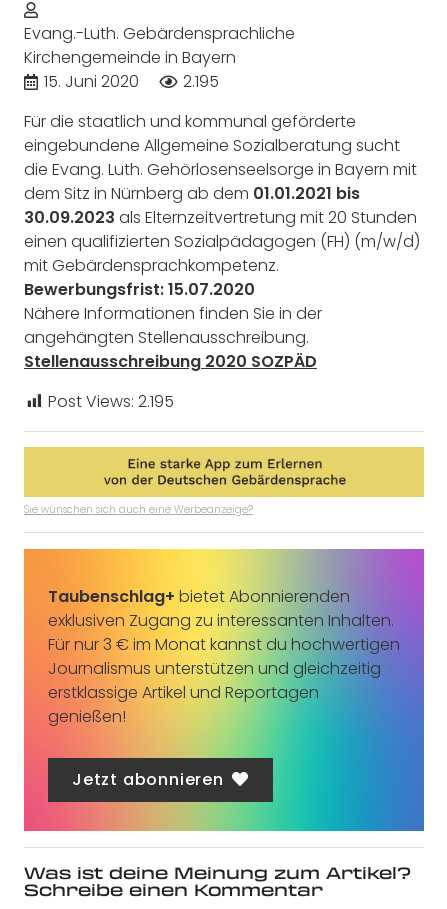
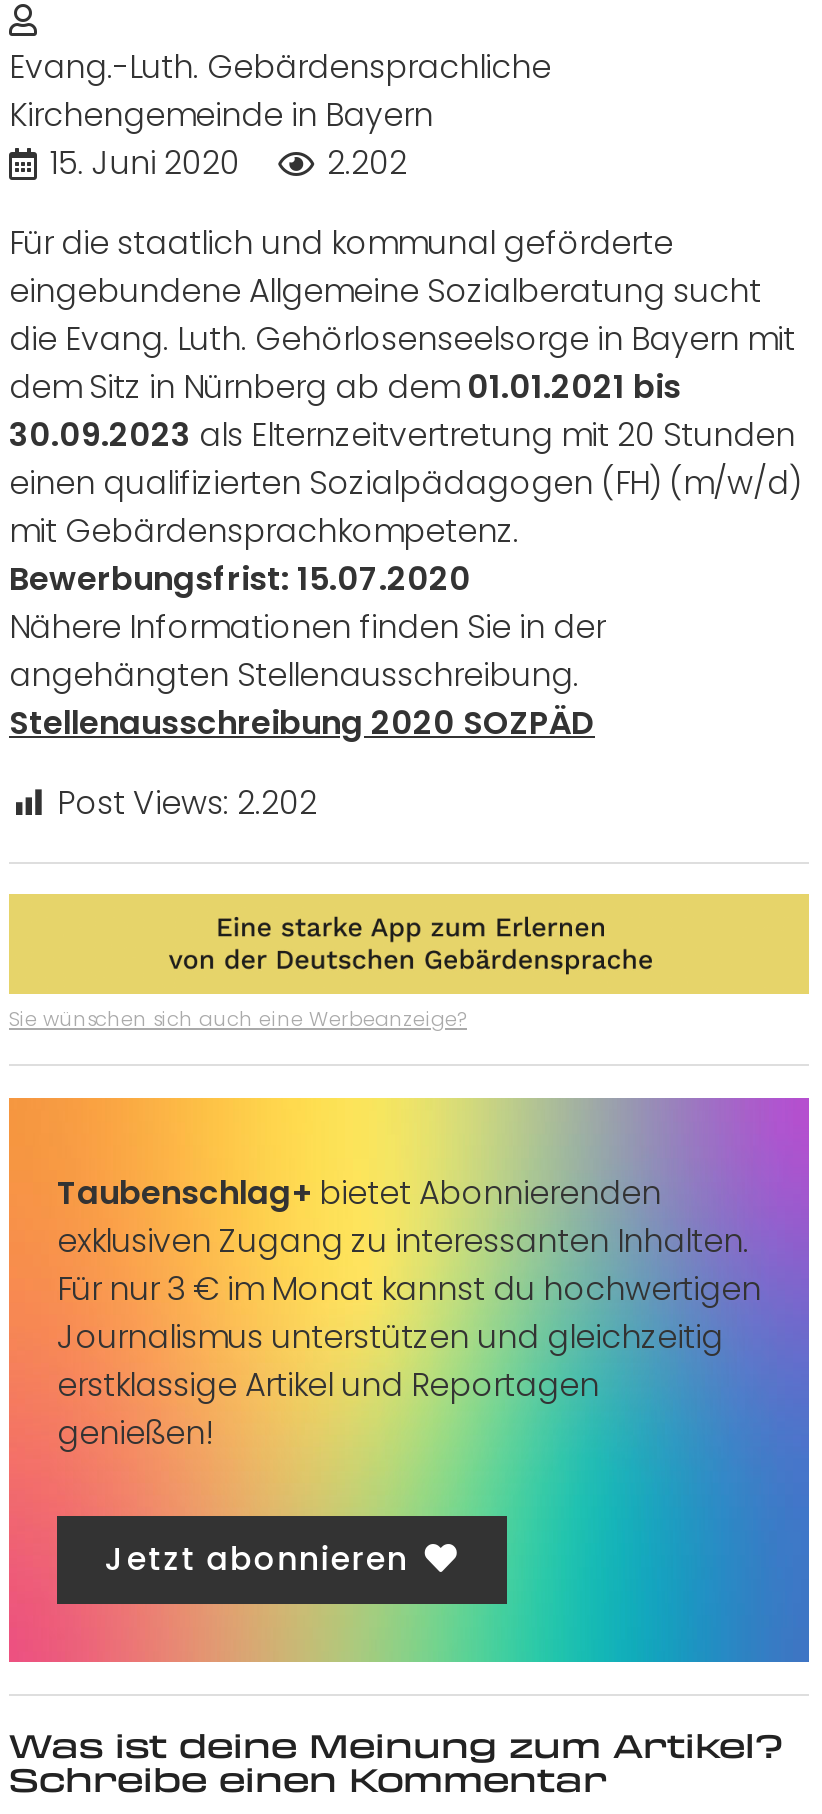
[44,70,219,93] 15. Juni 2020 2.195 -> [50,141,407,187] 15. Juni 2020 2.202
[48,390,174,413] Post Views: 2.195 -> [57,781,317,827] Post Views: 2.202

